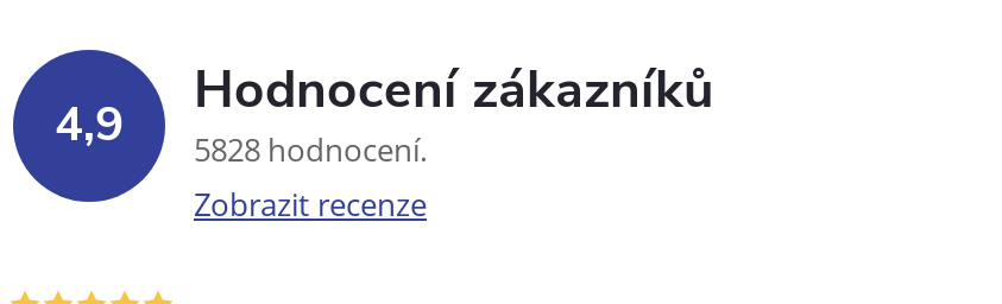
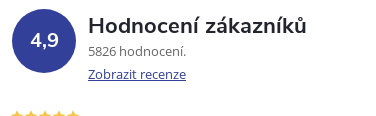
[55,55,714,171] 4,9 5828 hodnocení Hodnocení zákazníků -> [29,11,307,60] 4,9 5826 hodnocení Hodnocení zákazníků

